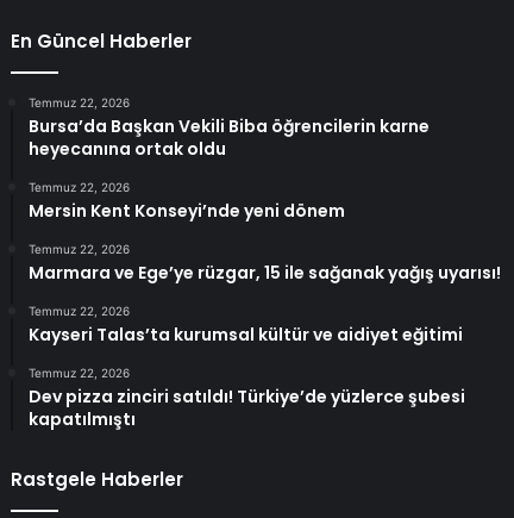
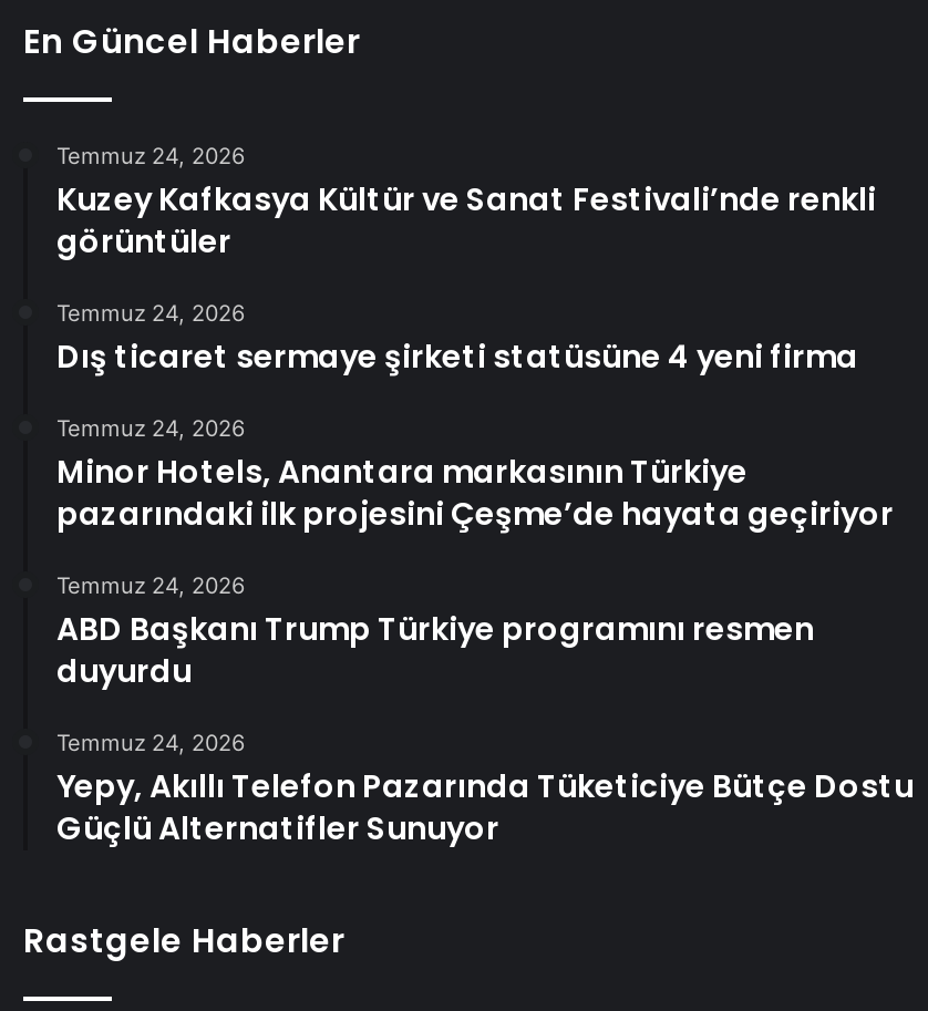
[29,95,430,160] Temmuz 22, 2026 | Bursa’da Başkan Vekili Biba öğrencilerin karne | heyecanına ortak oldu -> [56,141,876,262] Temmuz 24, 2026 | Kuzey Kafkasya Kültür ve Sanat Festivali’nde renkli | görüntüler
[29,179,345,222] Temmuz 22, 2026 | Mersin Kent Konseyi’nde yeni dönem -> [56,298,858,378] Temmuz 24, 2026 | Dış ticaret sermaye şirketi statüsüne 4 yeni firma
[29,241,501,284] Temmuz 22, 2026 | Marmara ve Ege’ye rüzgar, 15 ile sağanak yağış uyarısı! -> [56,413,894,535] Temmuz 24, 2026 | Minor Hotels, Anantara markasının Türkiye | pazarındaki ilk projesini Çeşme’de hayata geçiriyor
[29,303,463,346] Temmuz 22, 2026 | Kayseri Talas’ta kurumsal kültür ve aidiyet eğitimi -> [56,570,814,692] Temmuz 24, 2026 | ABD Başkanı Trump Türkiye programını resmen | duyurdu
[29,365,465,430] Temmuz 22, 2026 | Dev pizza zinciri satıldı! Türkiye’de yüzlerce şubesi | kapatılmıştı -> [56,728,914,849] Temmuz 24, 2026 | Yepy, Akıllı Telefon Pazarında Tüketiciye Bütçe Dostu | Güçlü Alternatifler Sunuyor

